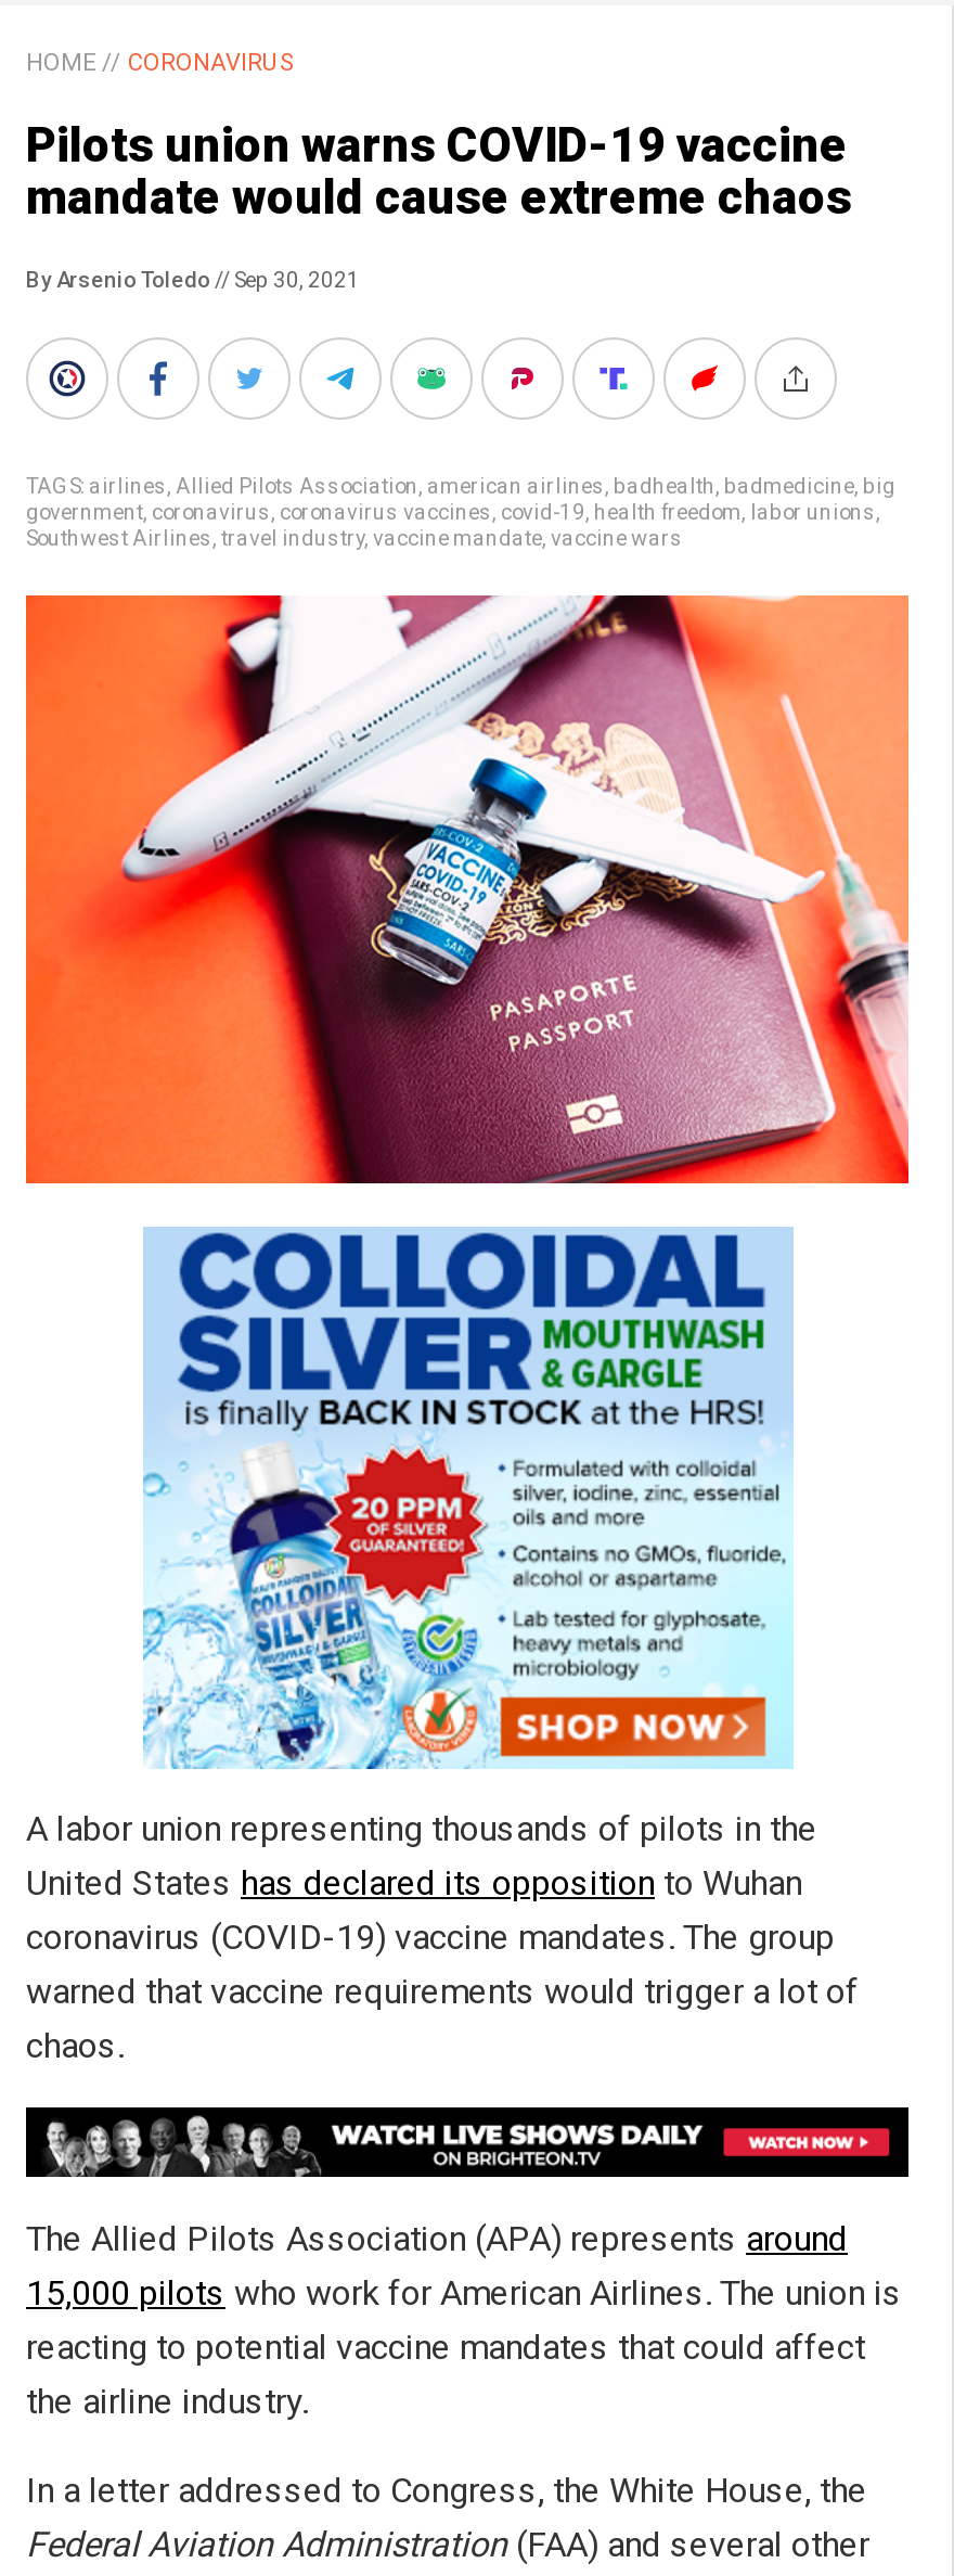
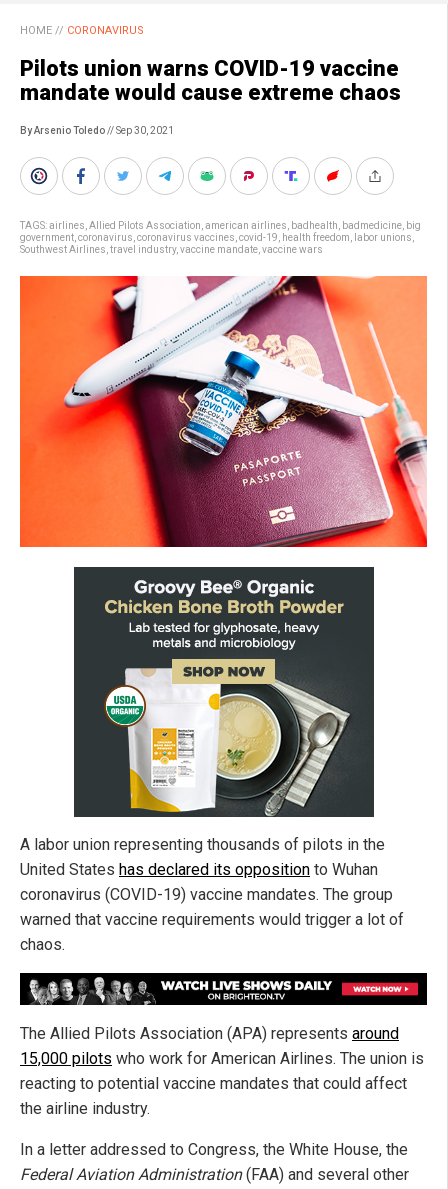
[141,1227,794,1771] [image] -> [73,566,375,818] [image]

